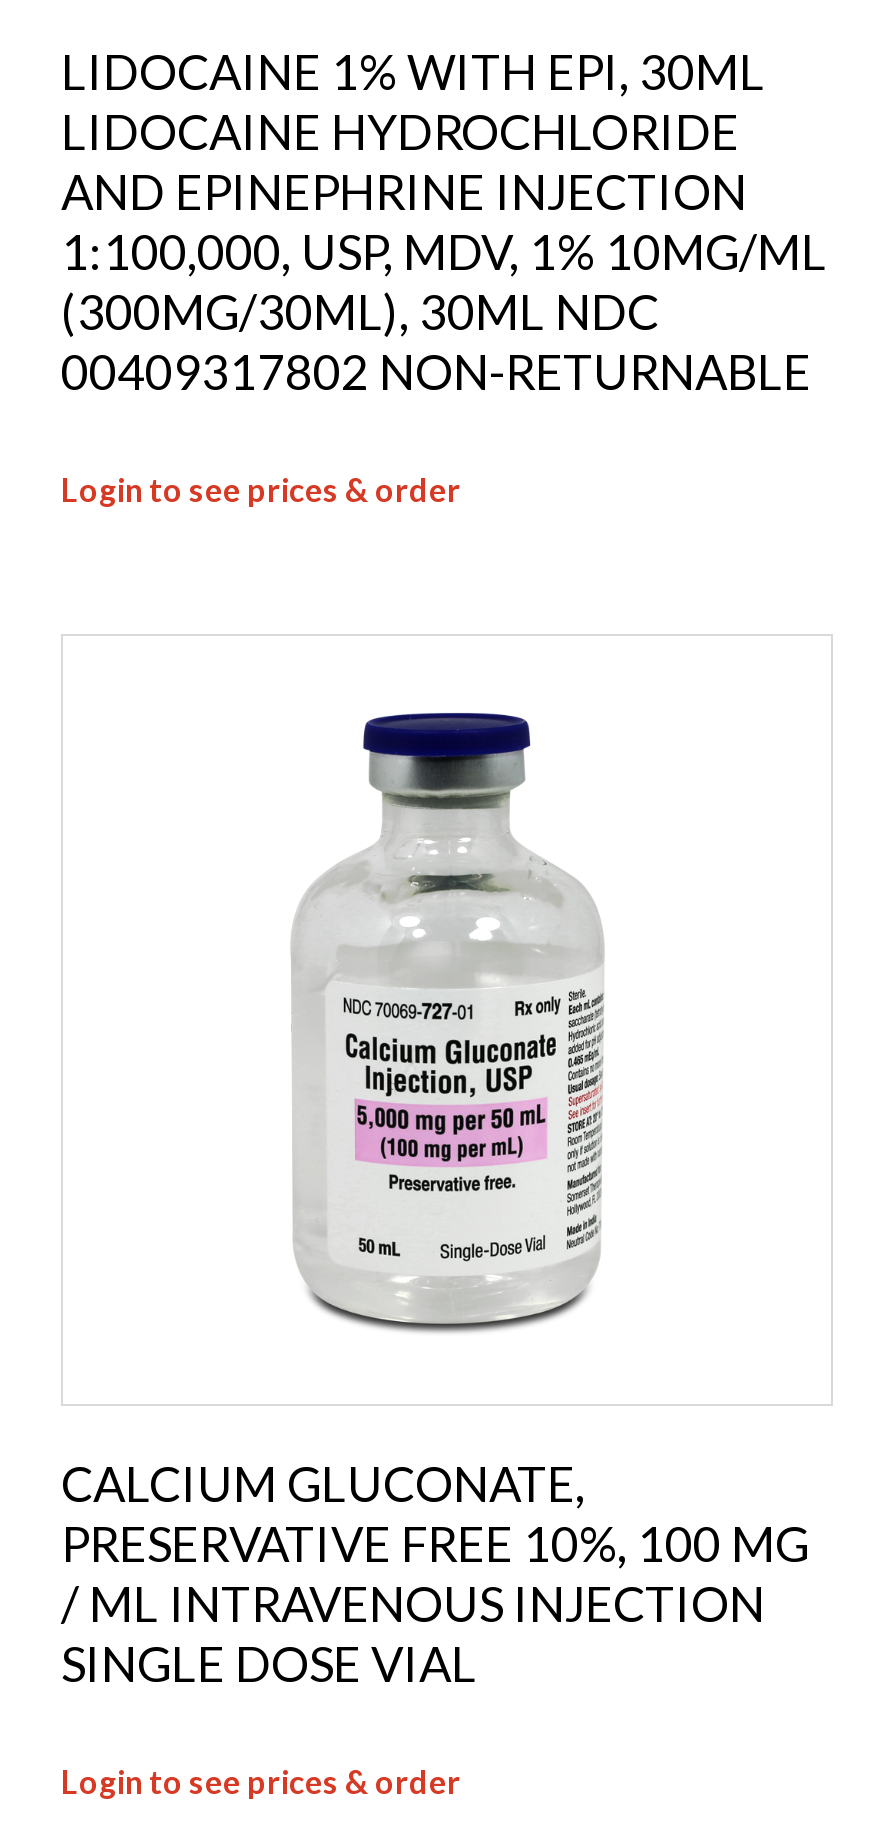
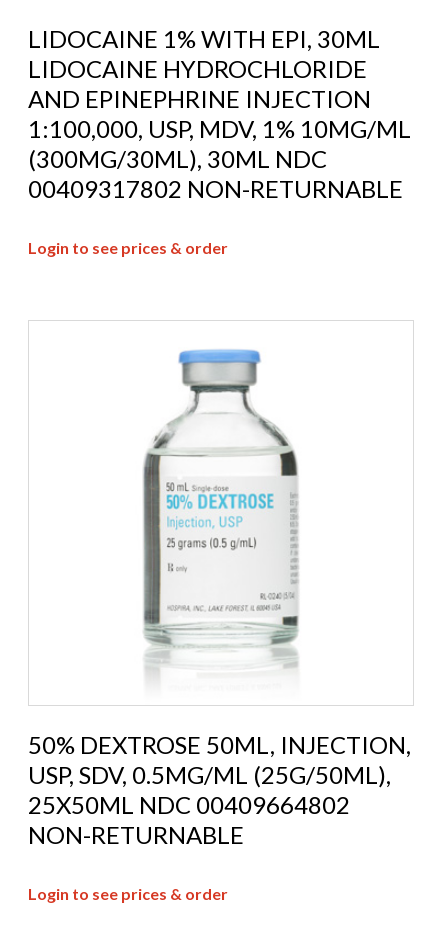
[295,694,603,1350] [image] -> [144,349,299,681] [image]
[61,1454,809,1692] CALCIUM GLUCONATE, | PRESERVATIVE FREE 10%, 100 MG | / ML INTRAVENOUS INJECTION | SINGLE DOSE VIAL -> [28,730,411,849] 50% DEXTROSE 50ML, INJECTION, | USP, SDV, 0.5MG/ML (25G/50ML), | 25X50ML NDC 00409664802 | NON-RETURNABLE

